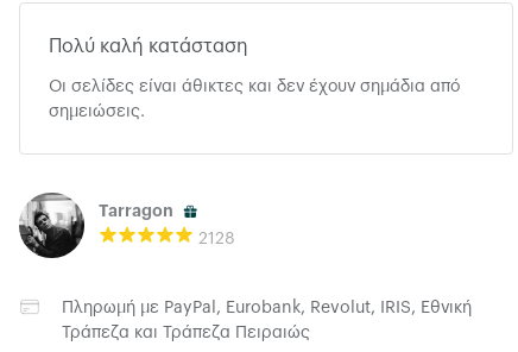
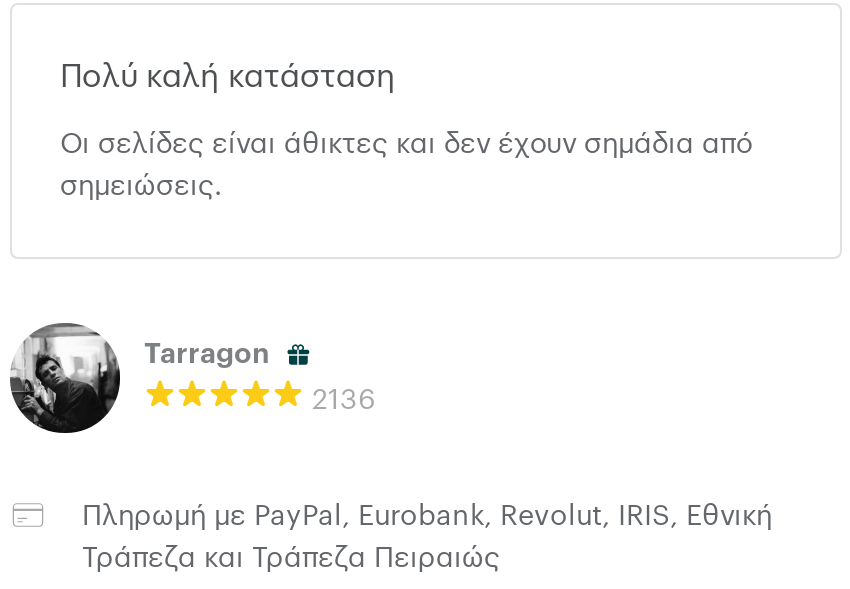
[198,231,235,248] 2128 -> [312,388,376,416] 2136

